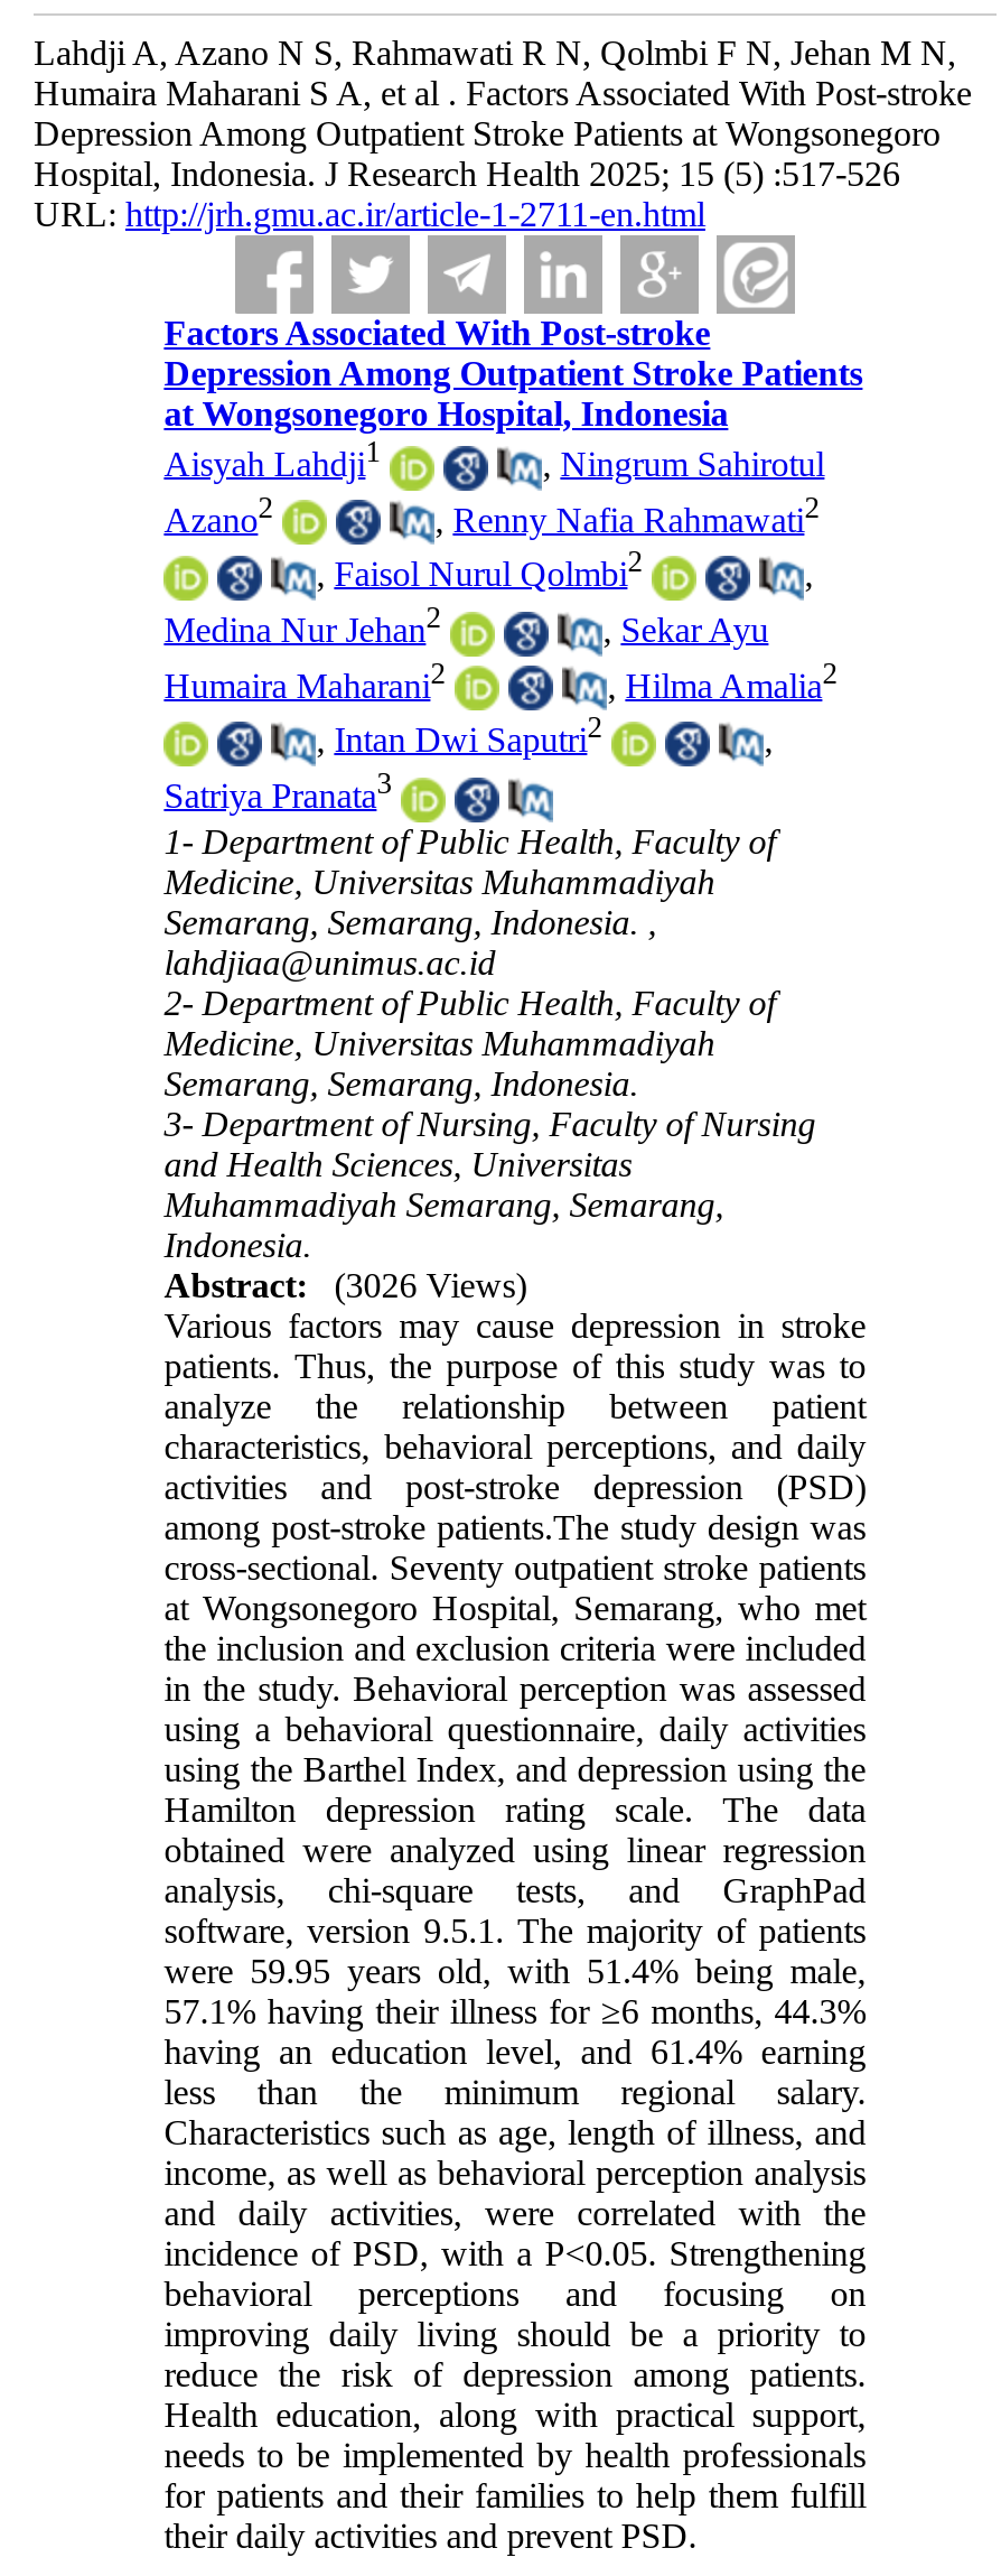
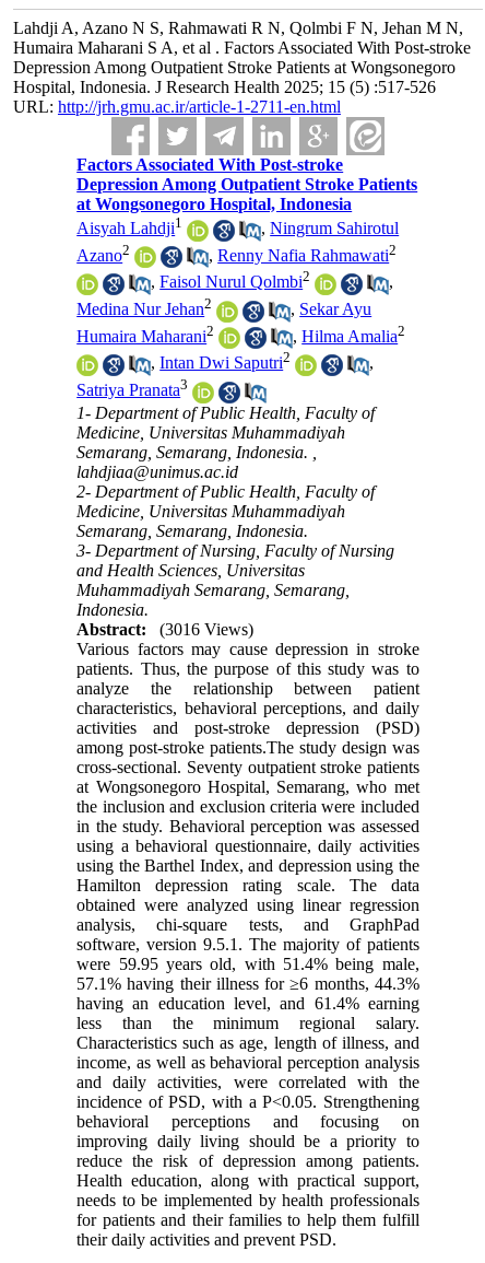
[164,1265,527,1303] Abstract: (3026 Views) -> [77,620,254,638] Abstract: (3016 Views)

